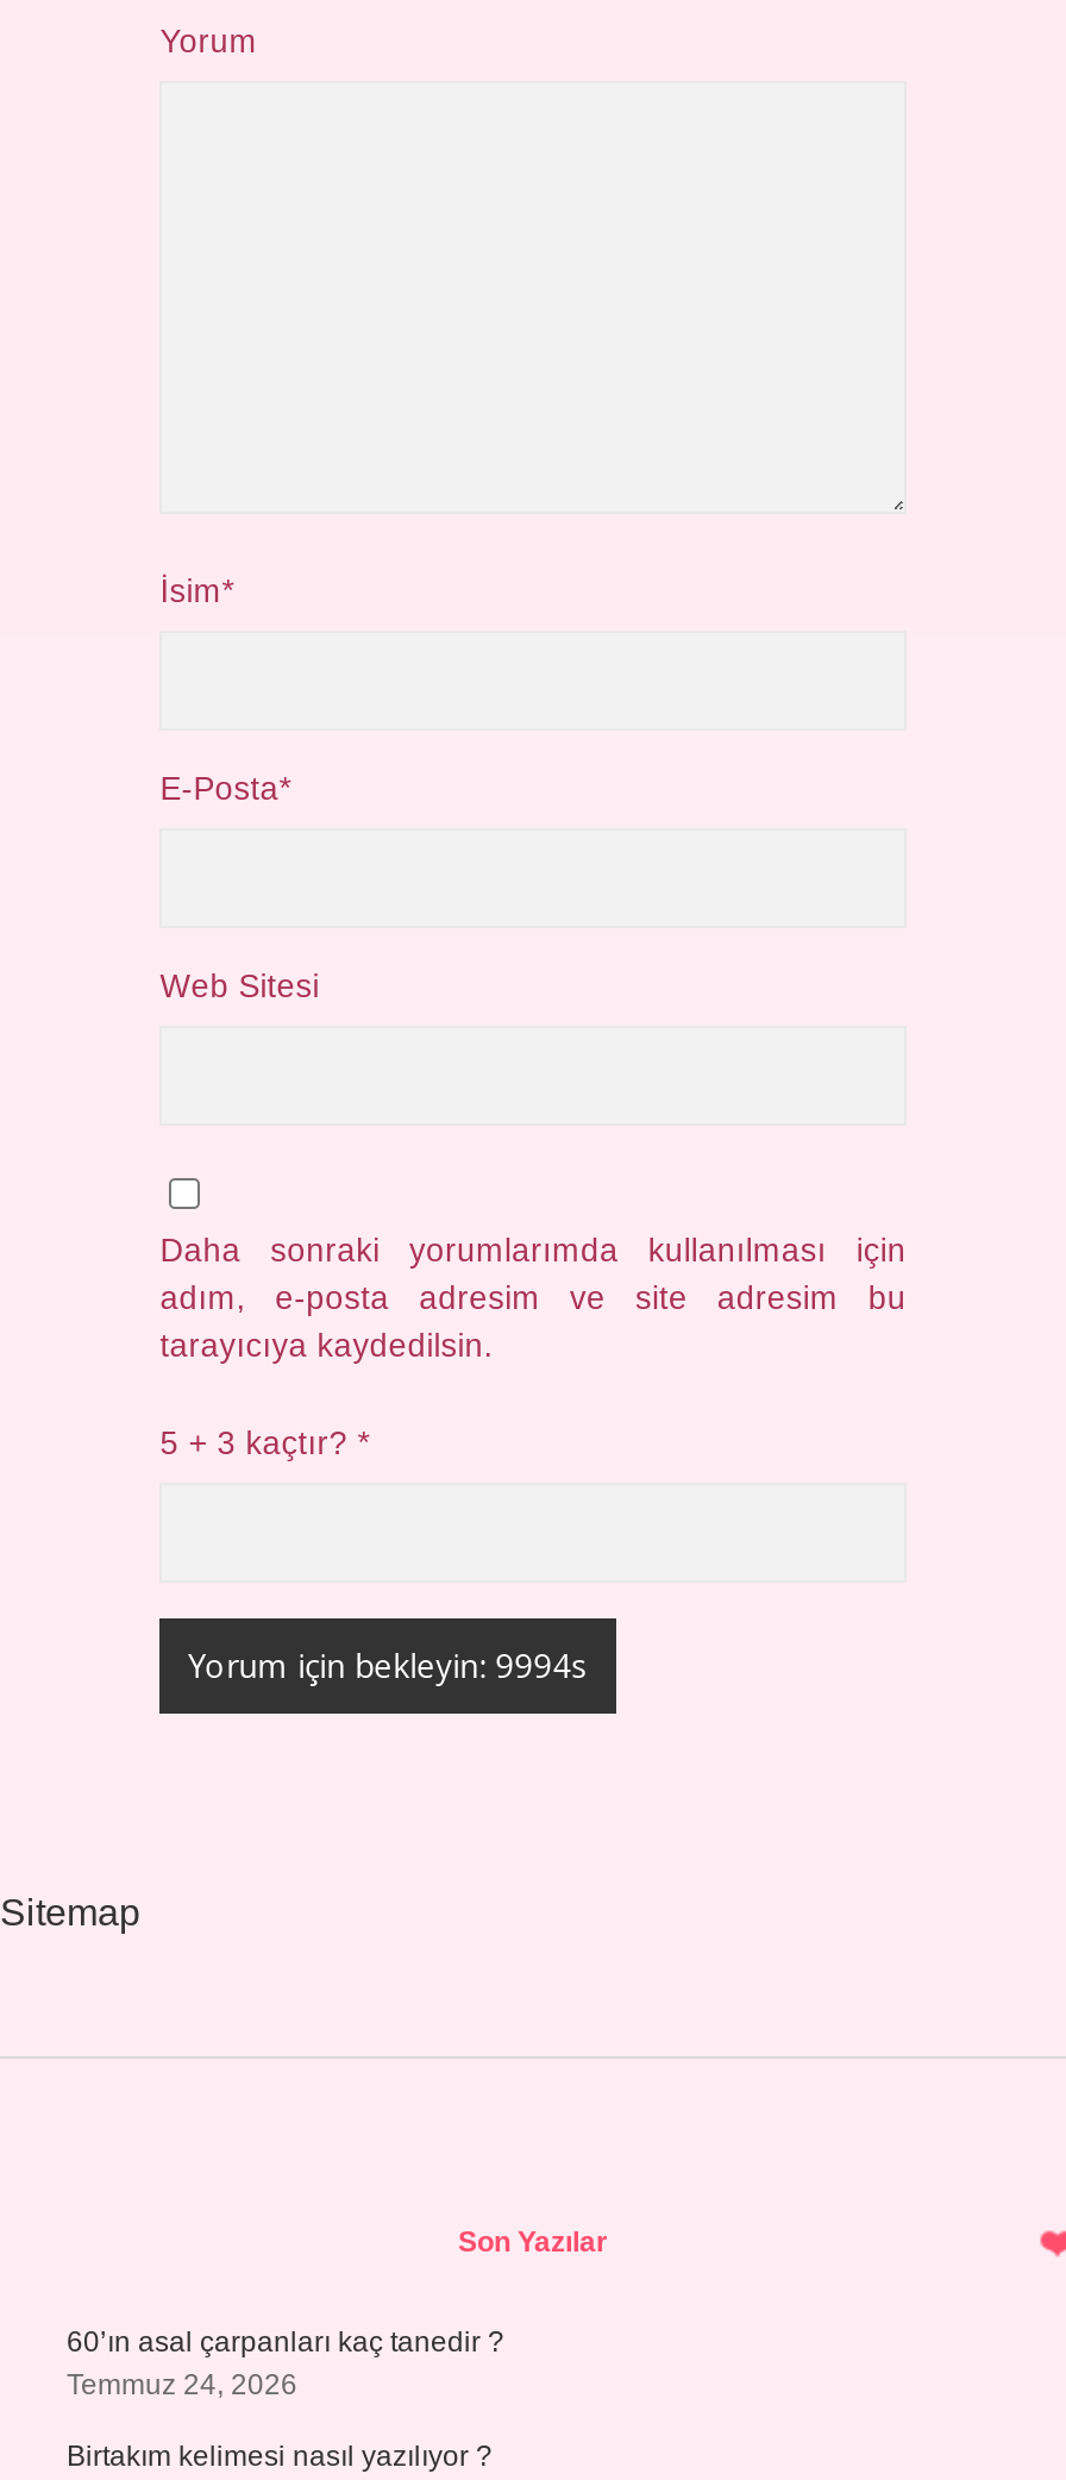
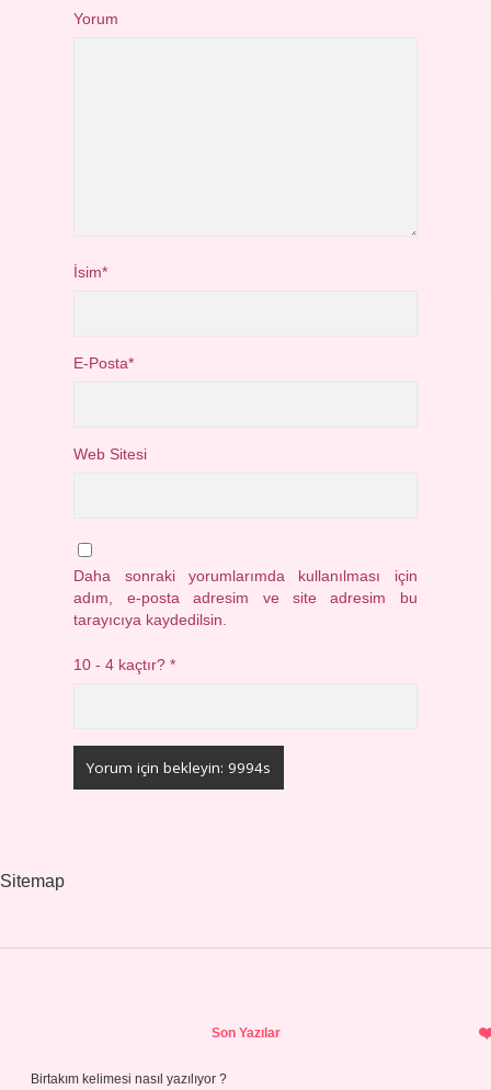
[160,1426,369,1461] 5 + 3 kaçtır? * -> [74,657,176,673] 10 - 4 kaçtır? *
[67,2325,504,2401] 60’ın asal çarpanları kaç tanedir ? | Temmuz 24, 2026 -> none

